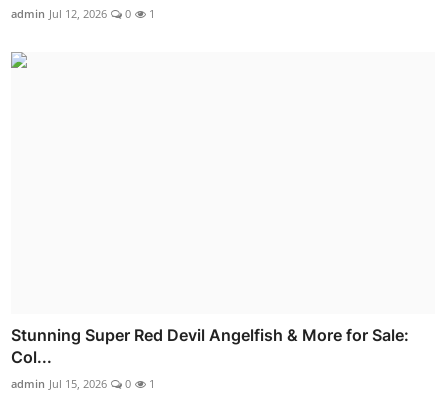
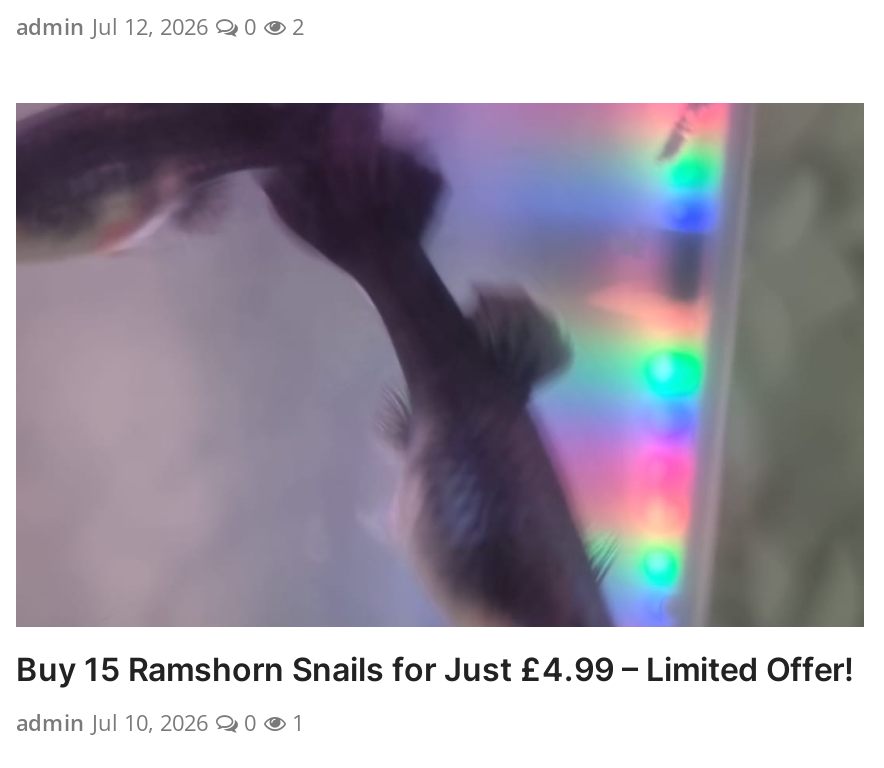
[11,6,155,21] admin Jul 12, 2026 0 1 -> [16,11,304,41] admin Jul 12, 2026 0 2
none -> [14,101,866,629] [image]
[11,325,409,391] Stunning Super Red Devil Angelfish & More for Sale: | Col... | admin Jul 15, 2026 -> [16,650,854,738] Buy 15 Ramshorn Snails for Just £4.99 – Limited Offer! | admin Jul 10, 2026

